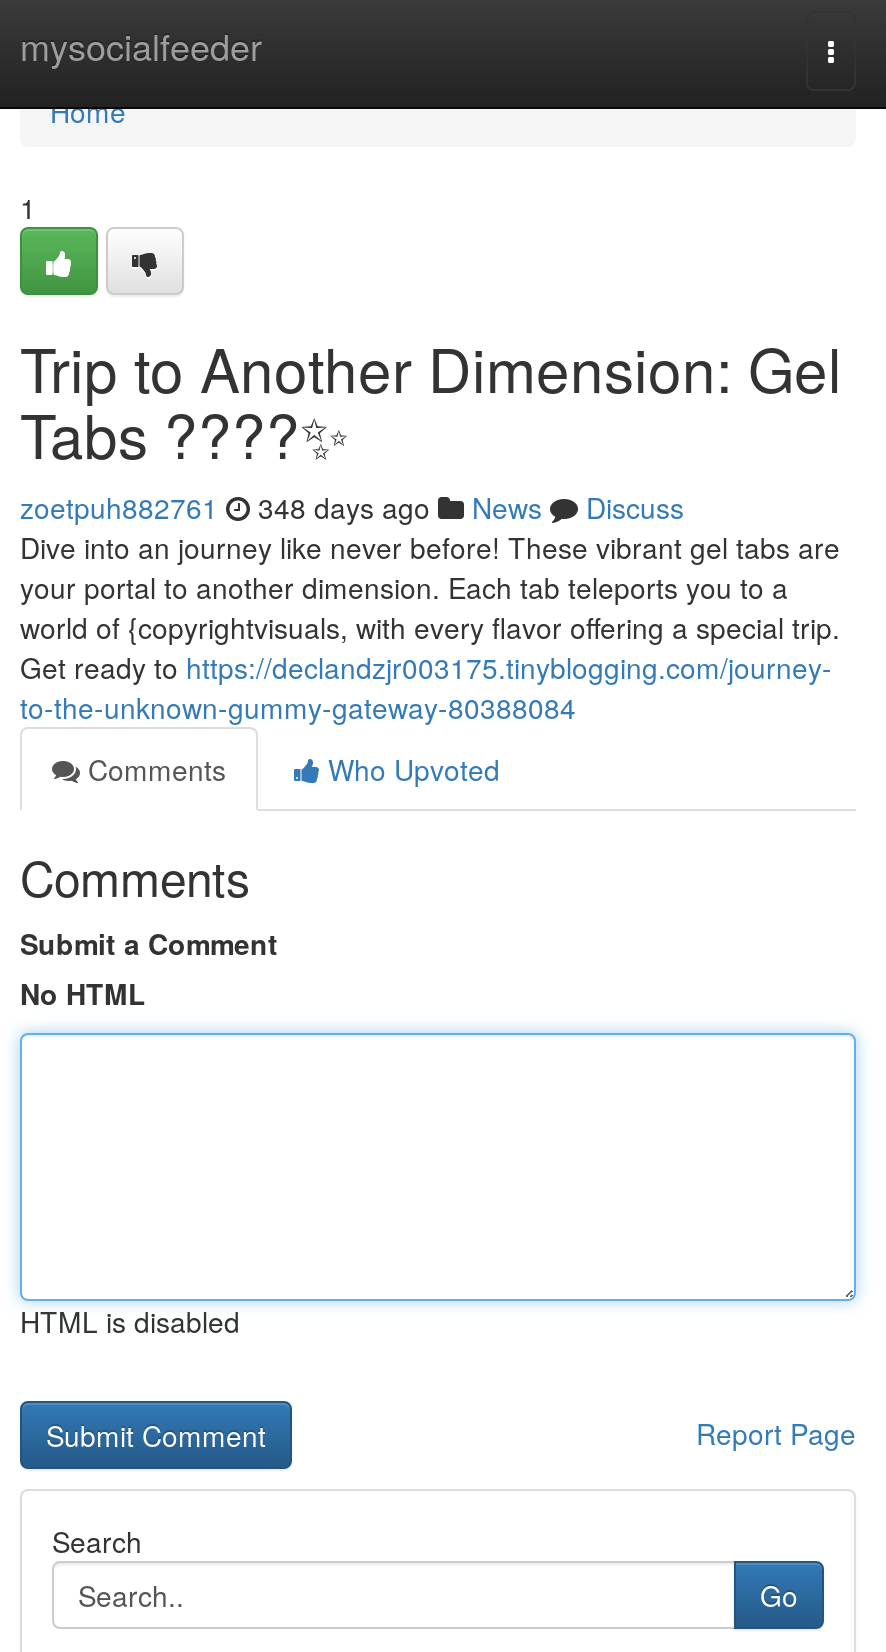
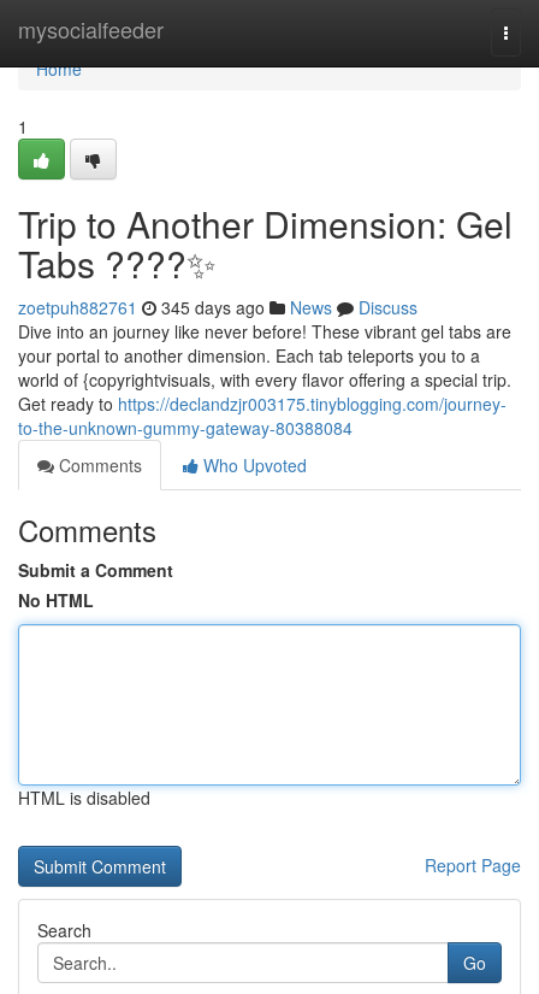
[20,487,684,527] zoetpuh882761 348 days ago News Discuss -> [18,295,417,319] zoetpuh882761 345 days ago News Discuss

